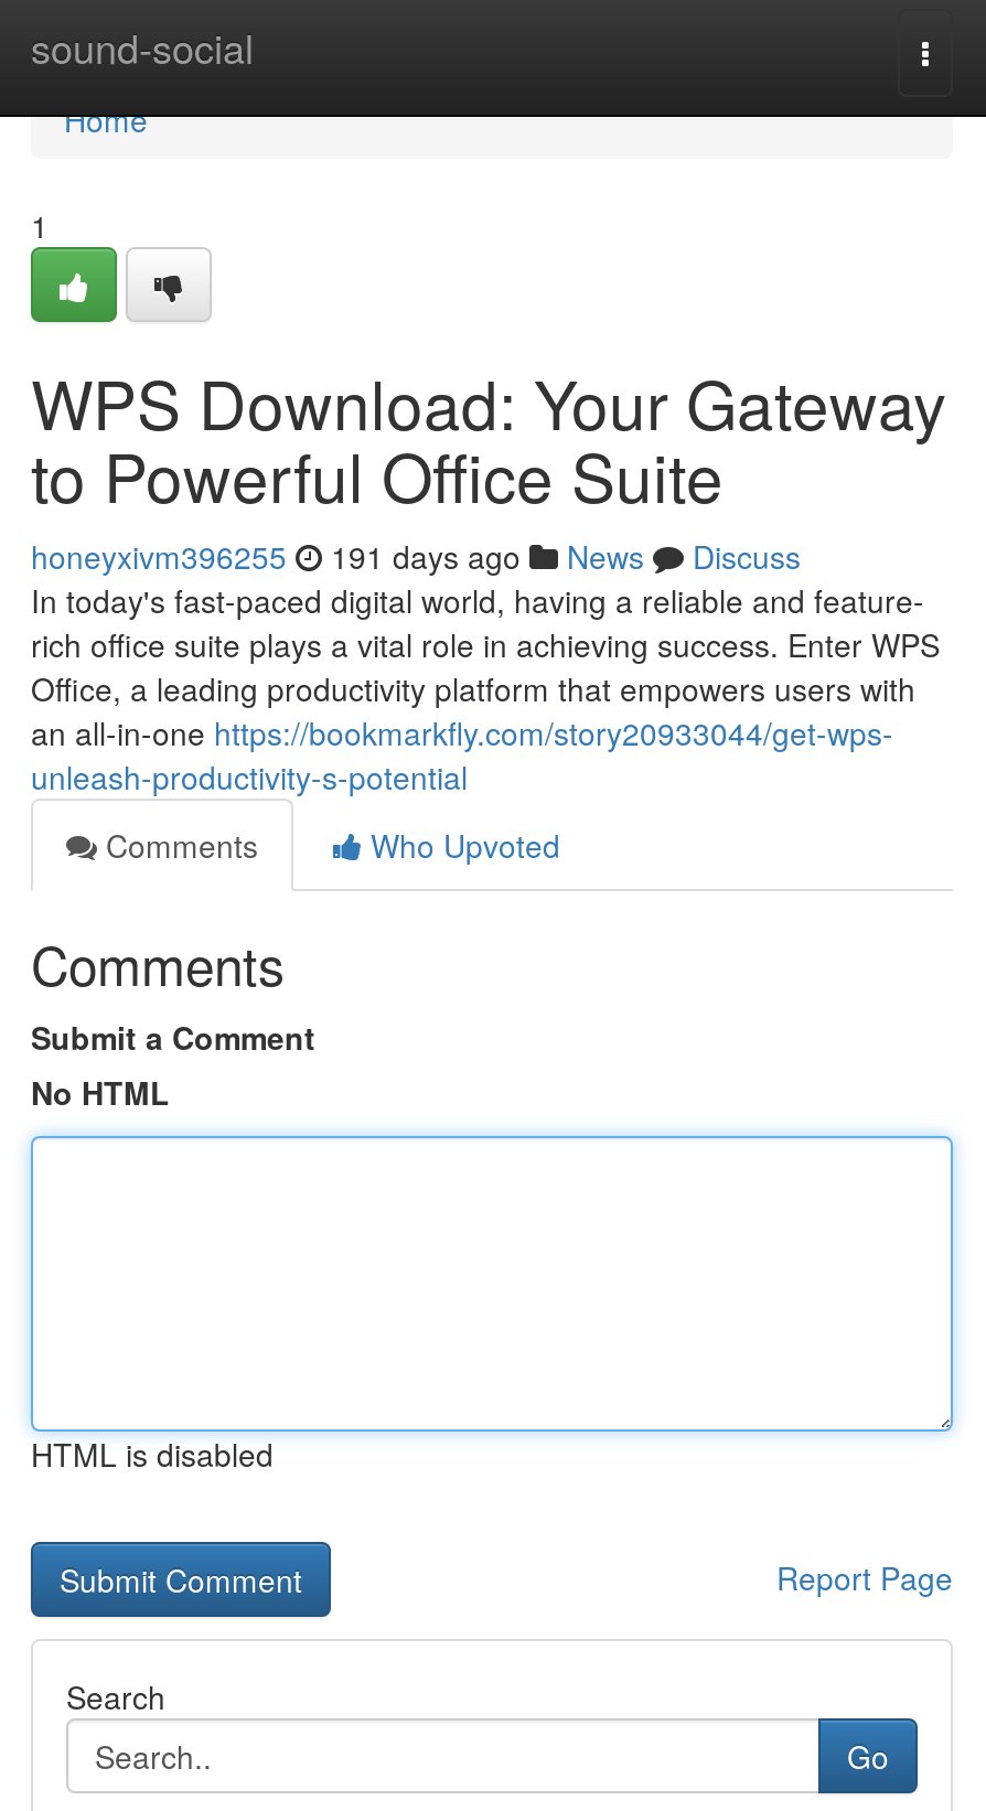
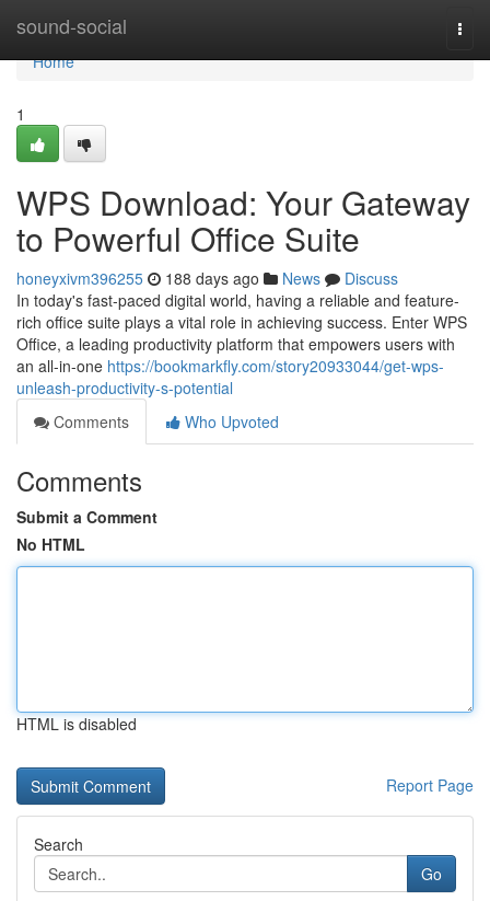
[31,534,801,578] honeyxivm396255 191 days ago News Discuss -> [16,267,398,289] honeyxivm396255 188 days ago News Discuss

